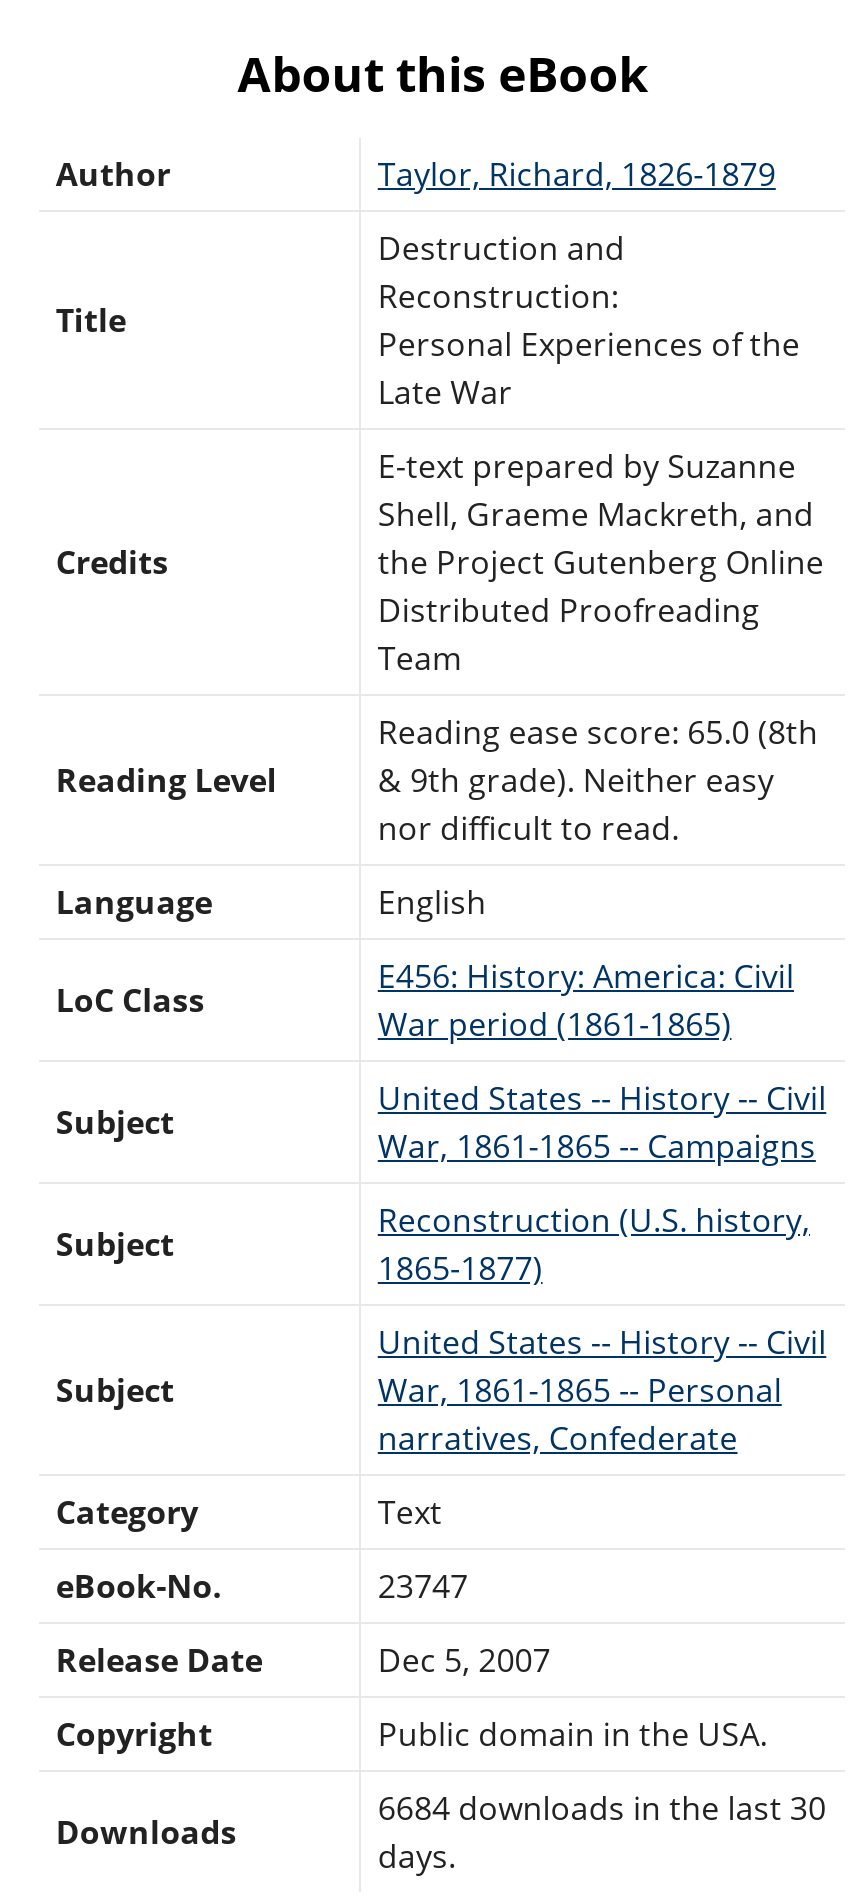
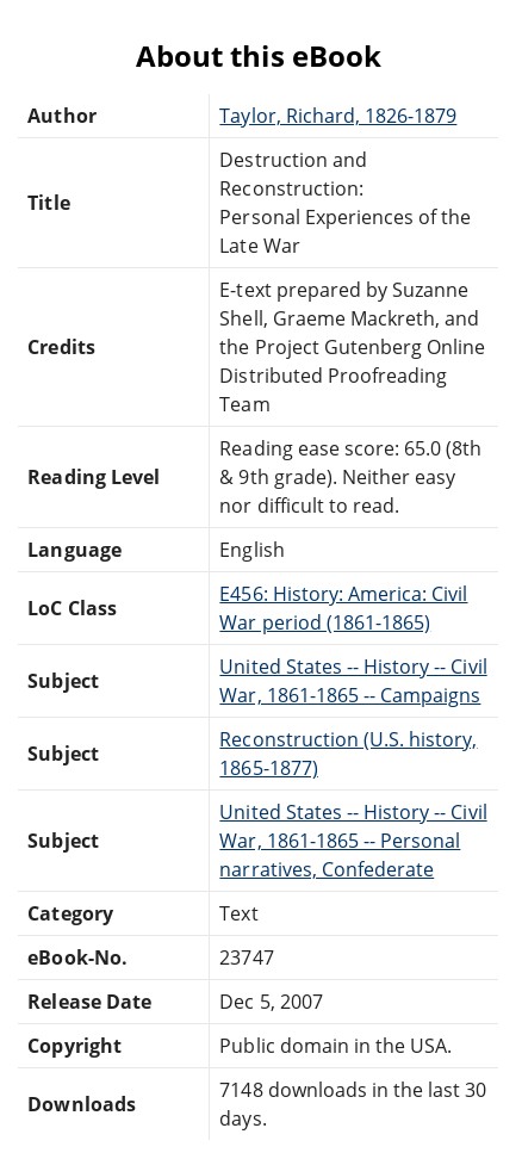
[378,1785,826,1829] 6684 downloads in the last 30 -> [220,1076,487,1102] 7148 downloads in the last 30

